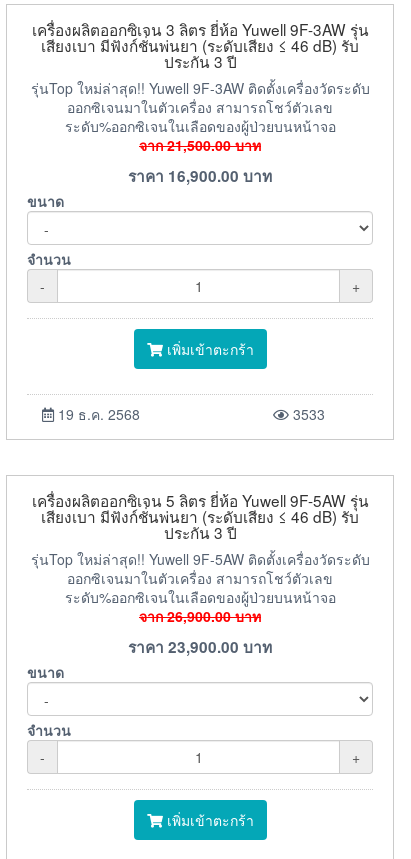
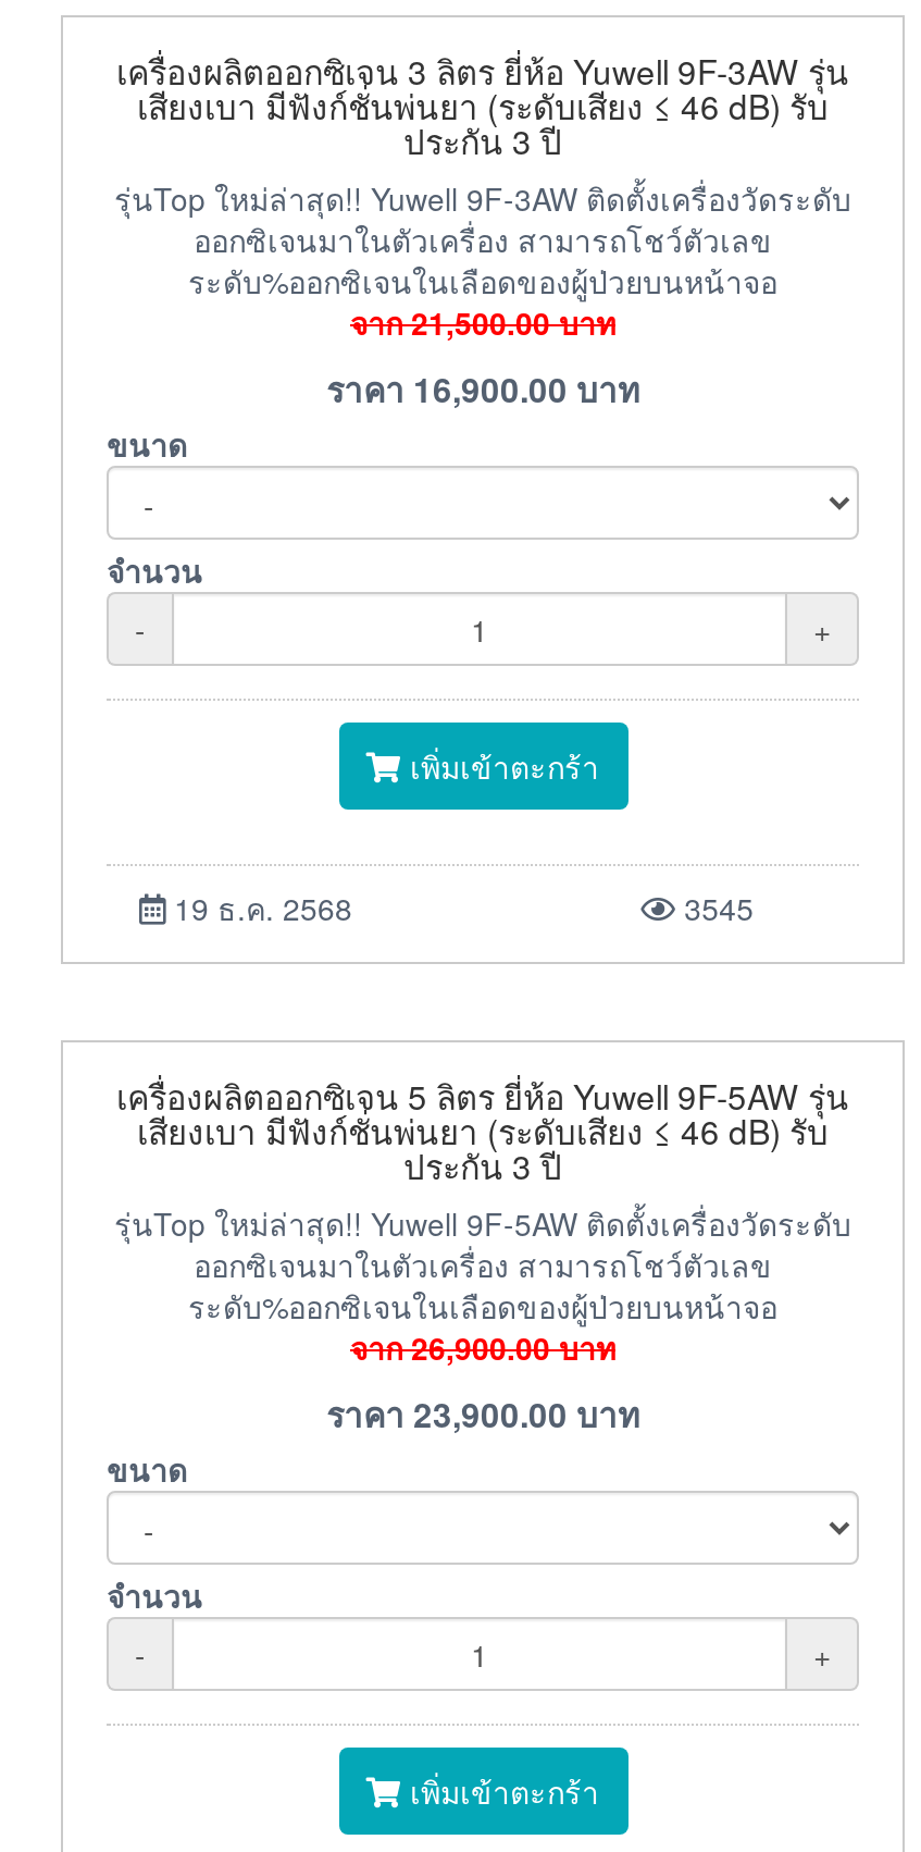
[289,404,325,424] 3533 -> [676,887,754,930] 3545

